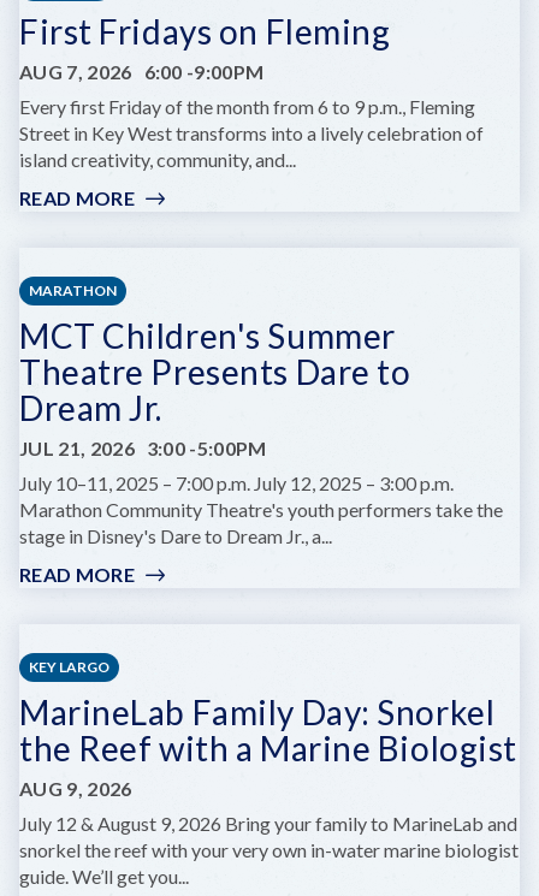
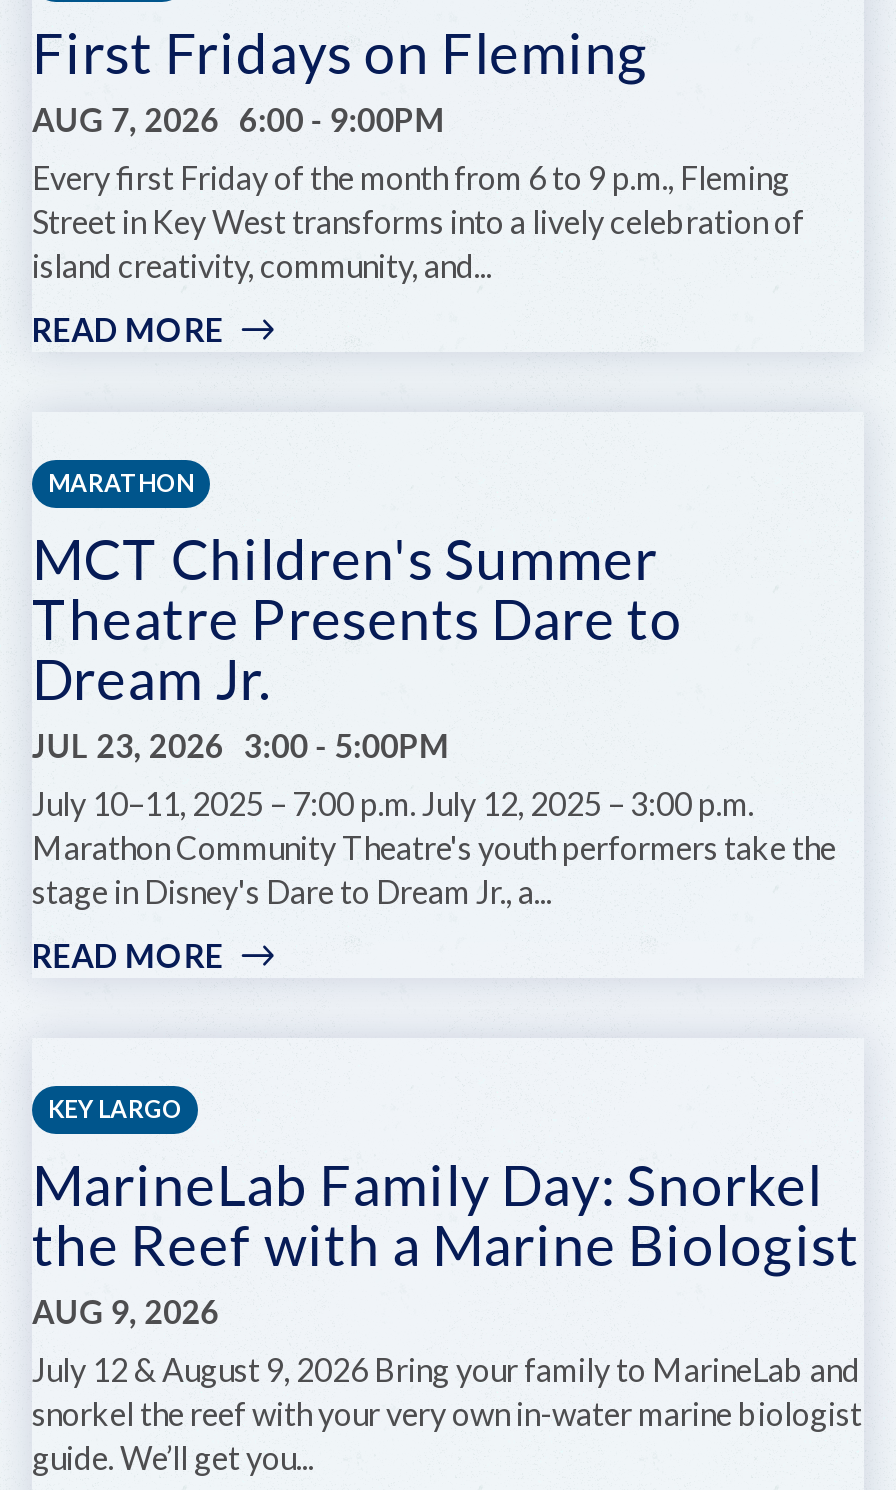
[19,437,267,460] JUL 21, 2026 3:00 -5:00PM -> [32,727,450,765] JUL 23, 2026 3:00 - 5:00PM

